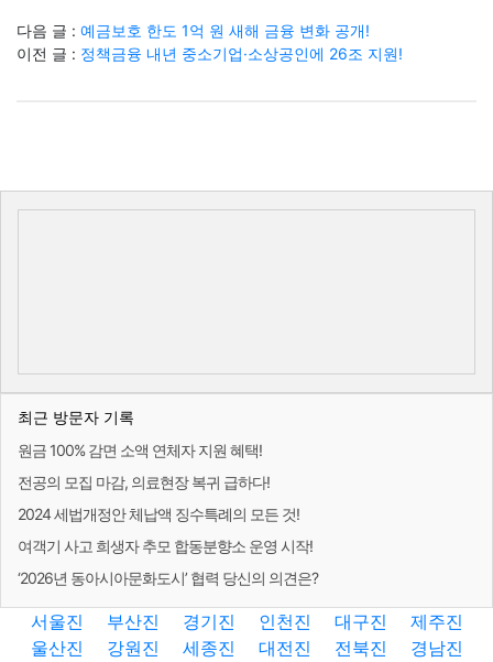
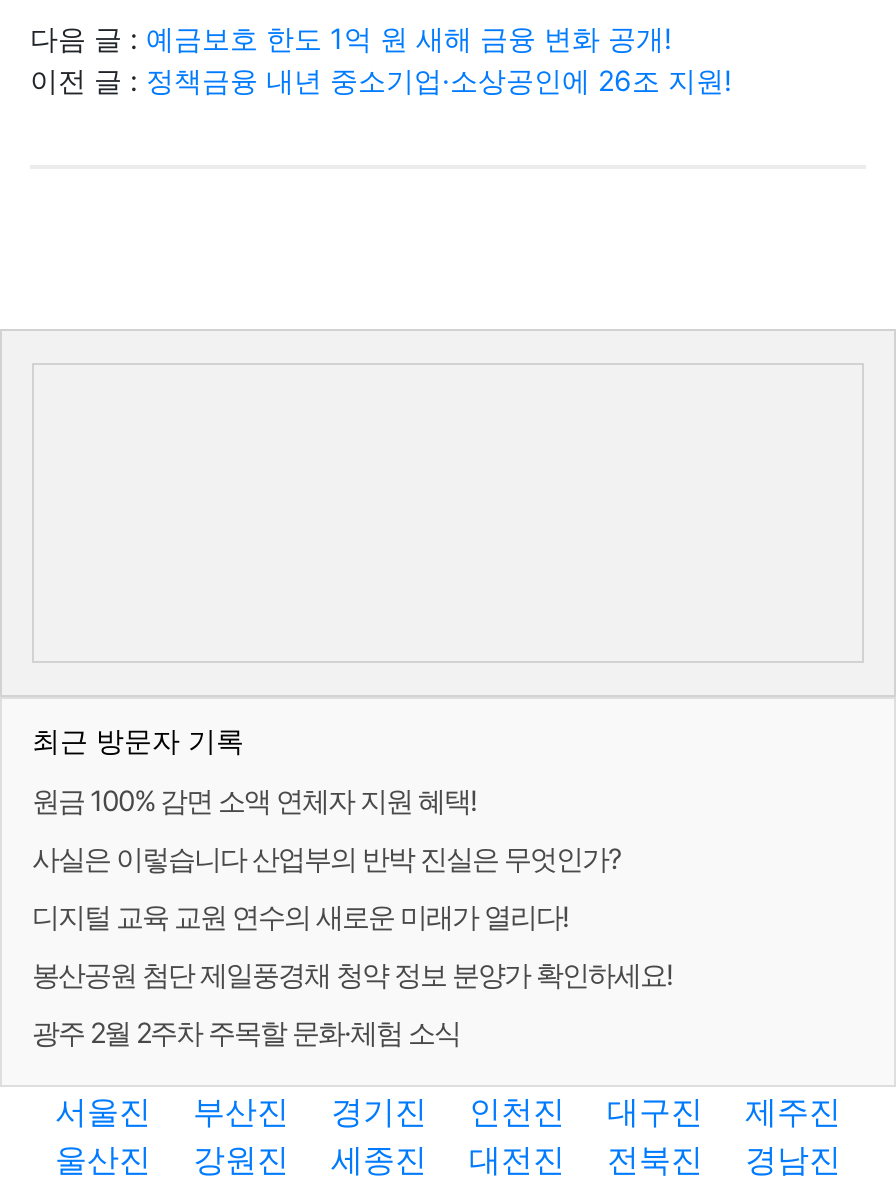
[18,473,270,491] 전공의 모집 마감, 의료현장 복귀 급하다! -> [32,841,620,875] 사실은 이렇습니다 산업부의 반박 진실은 무엇인가?
[18,504,299,523] 2024 세법개정안 체납액 징수특례의 모든 것! -> [32,899,568,933] 디지털 교육 교원 연수의 새로운 미래가 열리다!
[18,536,313,555] 여객기 사고 희생자 추모 합동분향소 운영 시작! -> [32,957,672,991] 봉산공원 첨단 제일풍경채 청약 정보 분양가 확인하세요!
[18,568,318,587] ‘2026년 동아시아문화도시’ 협력 당신의 의견은? -> [32,1015,460,1049] 광주 2월 2주차 주목할 문화·체험 소식

